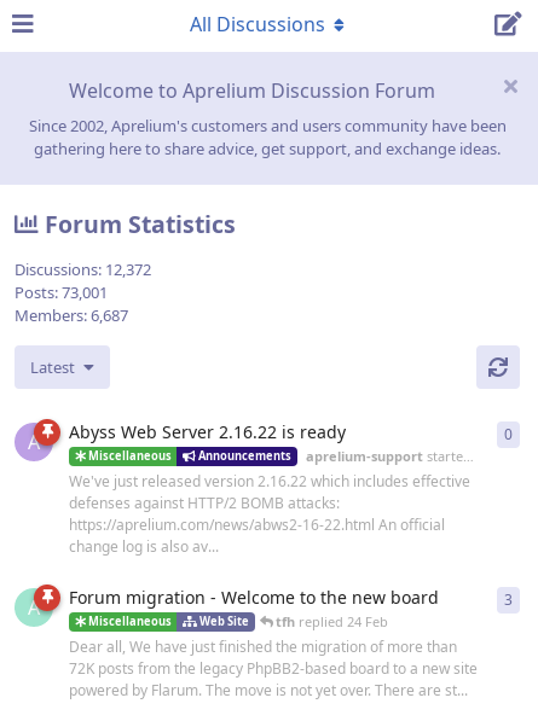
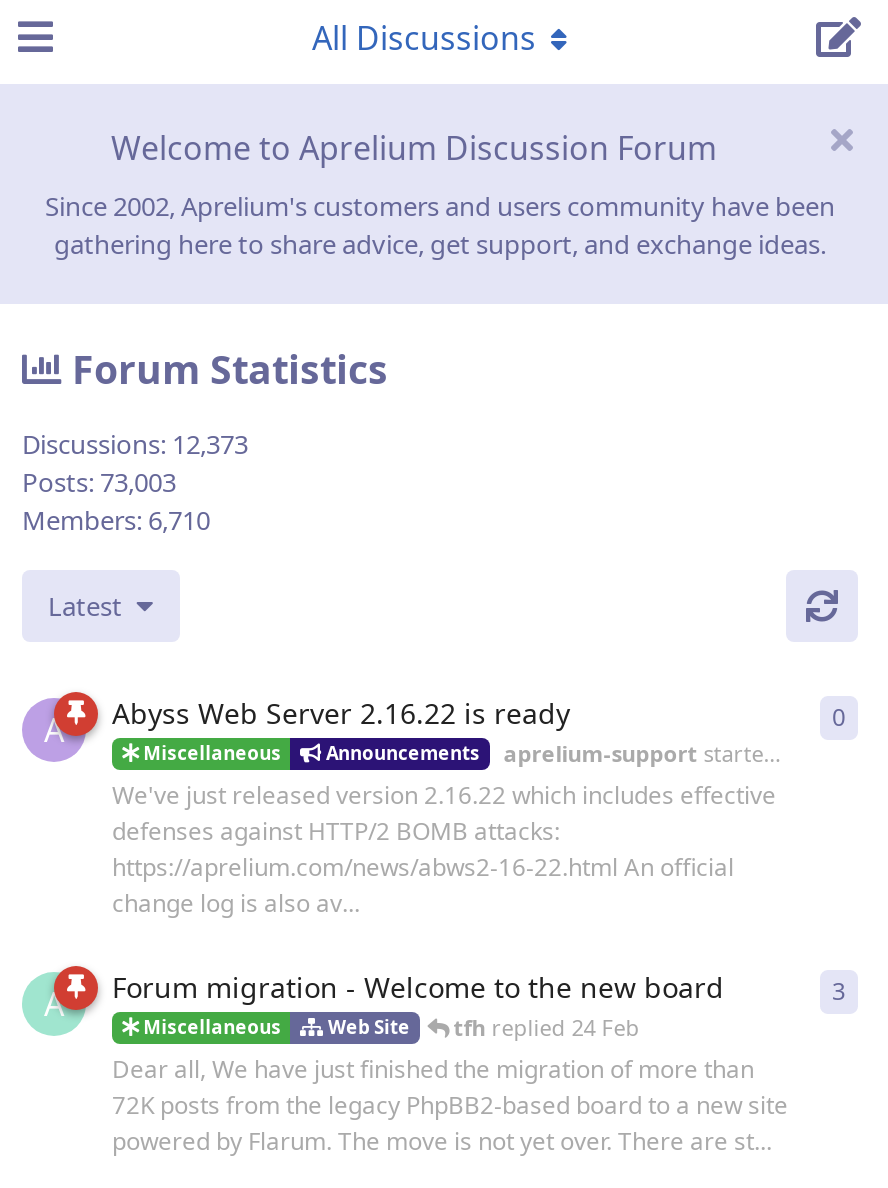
[15,259,151,280] Discussions: 12,372 -> [22,426,248,462] Discussions: 12,373
[15,282,108,303] Posts: 73,001 -> [22,464,176,500] Posts: 73,003
[15,305,128,326] Members: 6,687 -> [22,502,210,538] Members: 6,710

